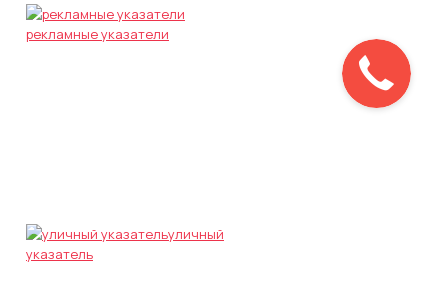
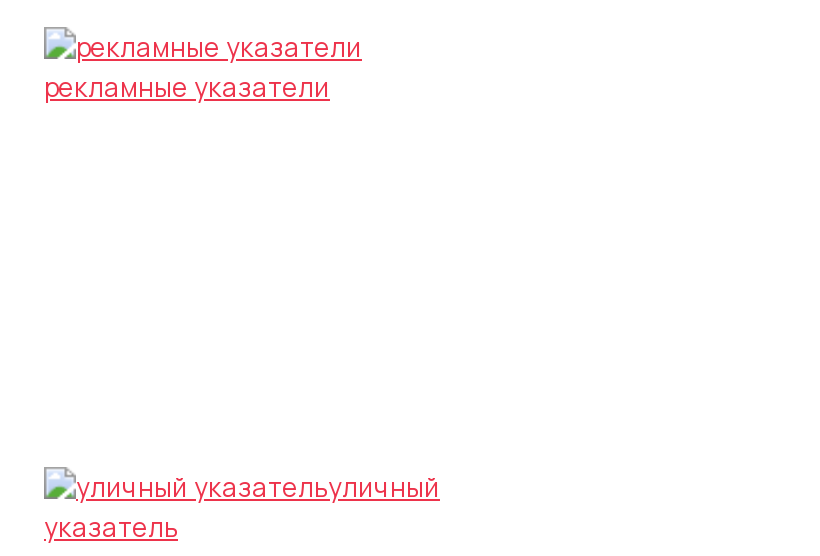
[341,38,412,110] [image] -> none

